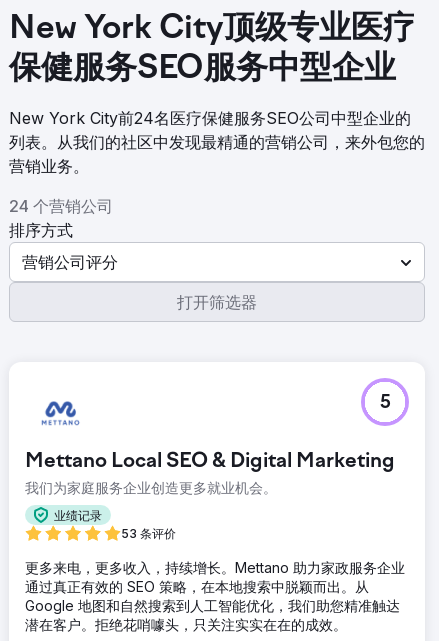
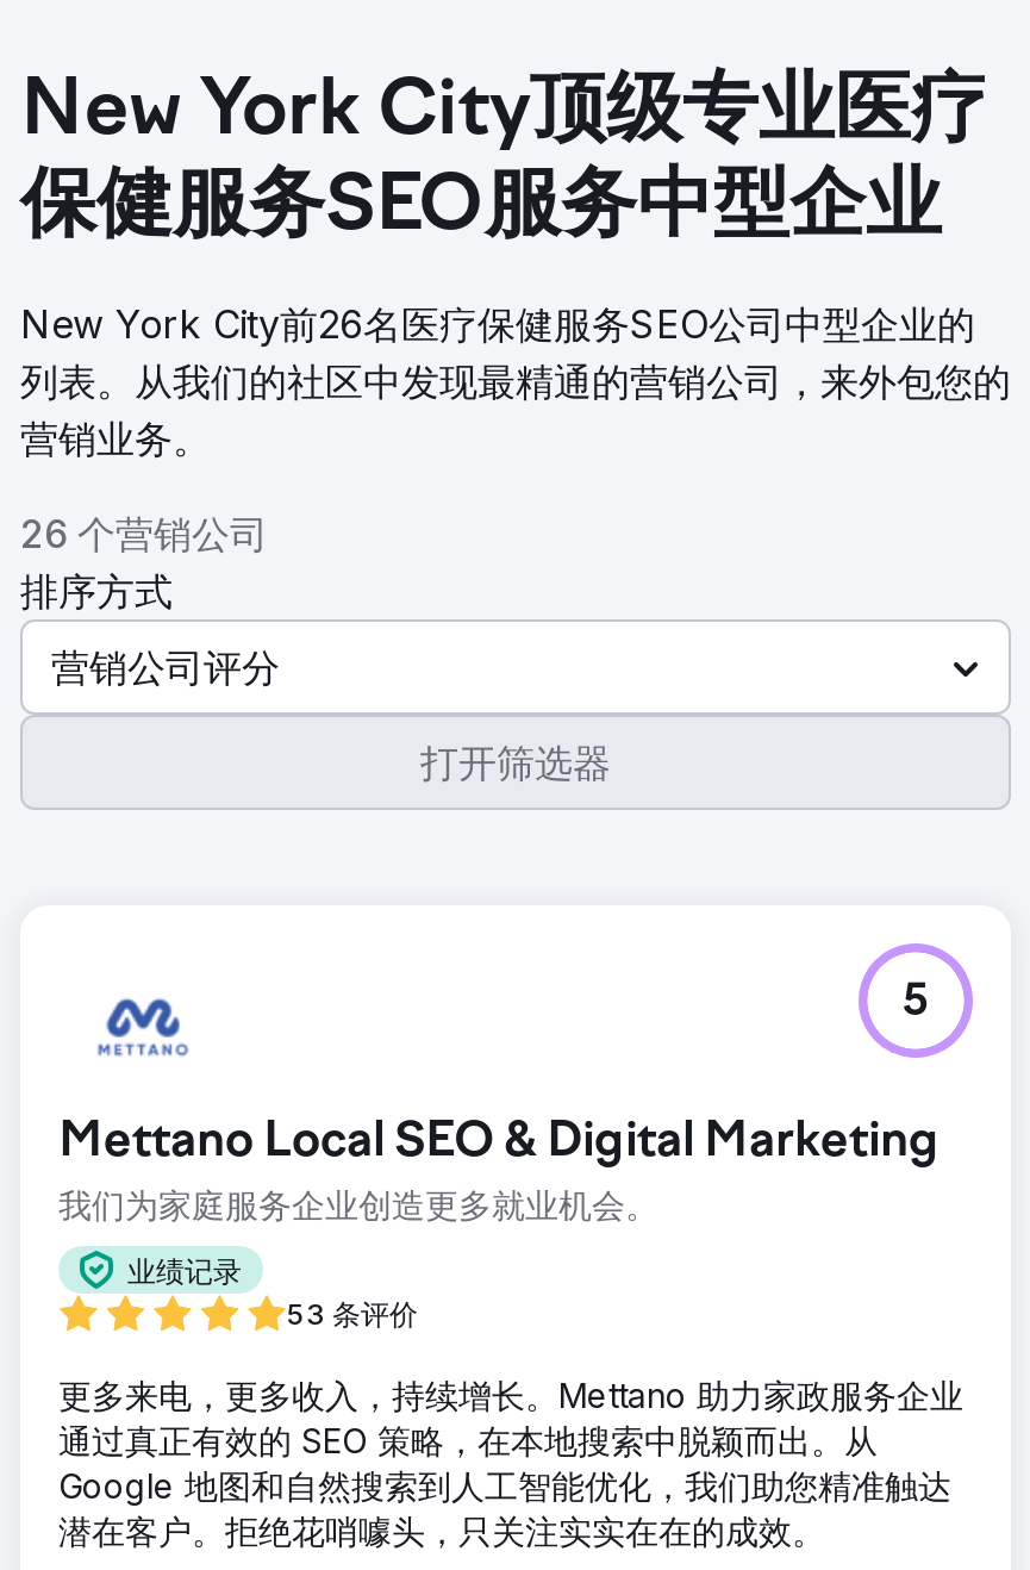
[9,108,411,128] New York City前24名医疗保健服务SEO公司中型企业的 -> [20,300,975,348] New York City前26名医疗保健服务SEO公司中型企业的
[9,196,113,216] 24 个营销公司 -> [20,510,268,557] 26 个营销公司

